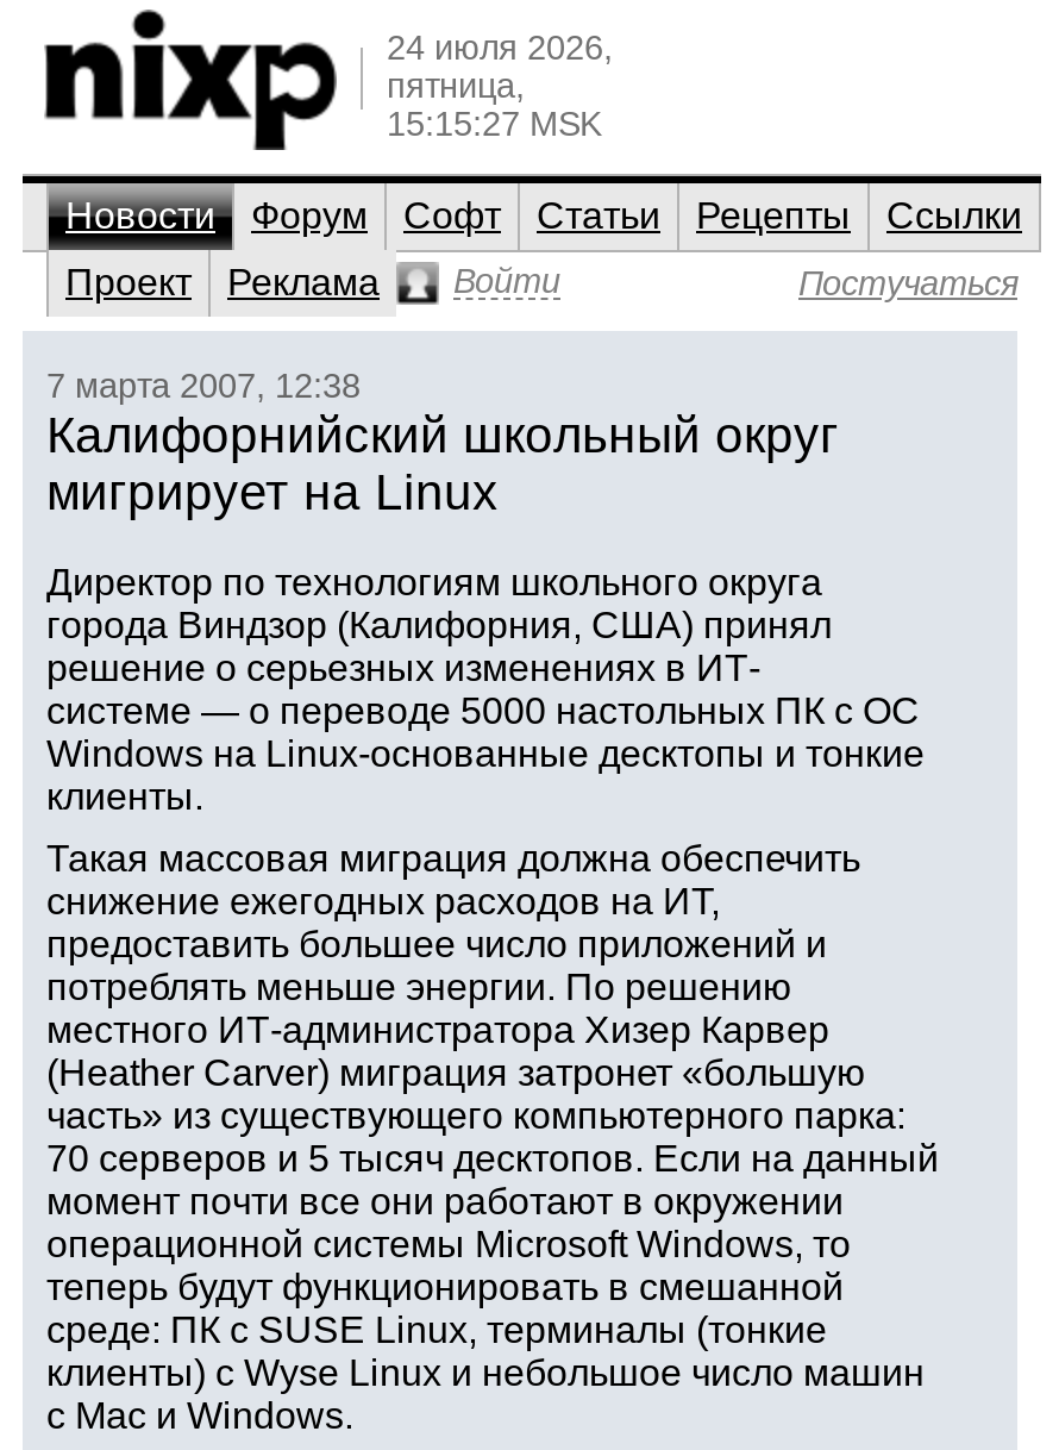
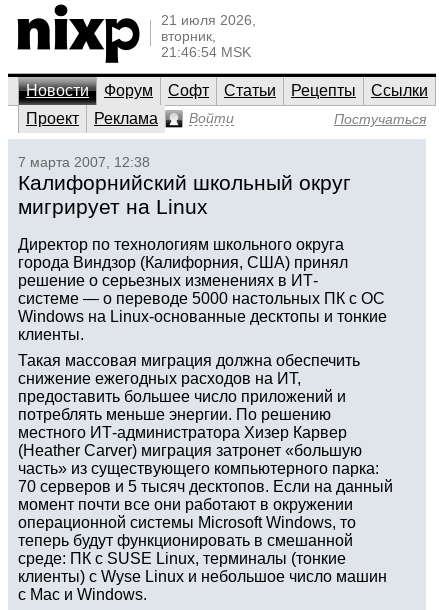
[387,29,613,143] 24 июля 2026, | пятница, | 15:15:27 MSK -> [161,12,256,60] 21 июля 2026, | вторник, | 21:46:54 MSK

